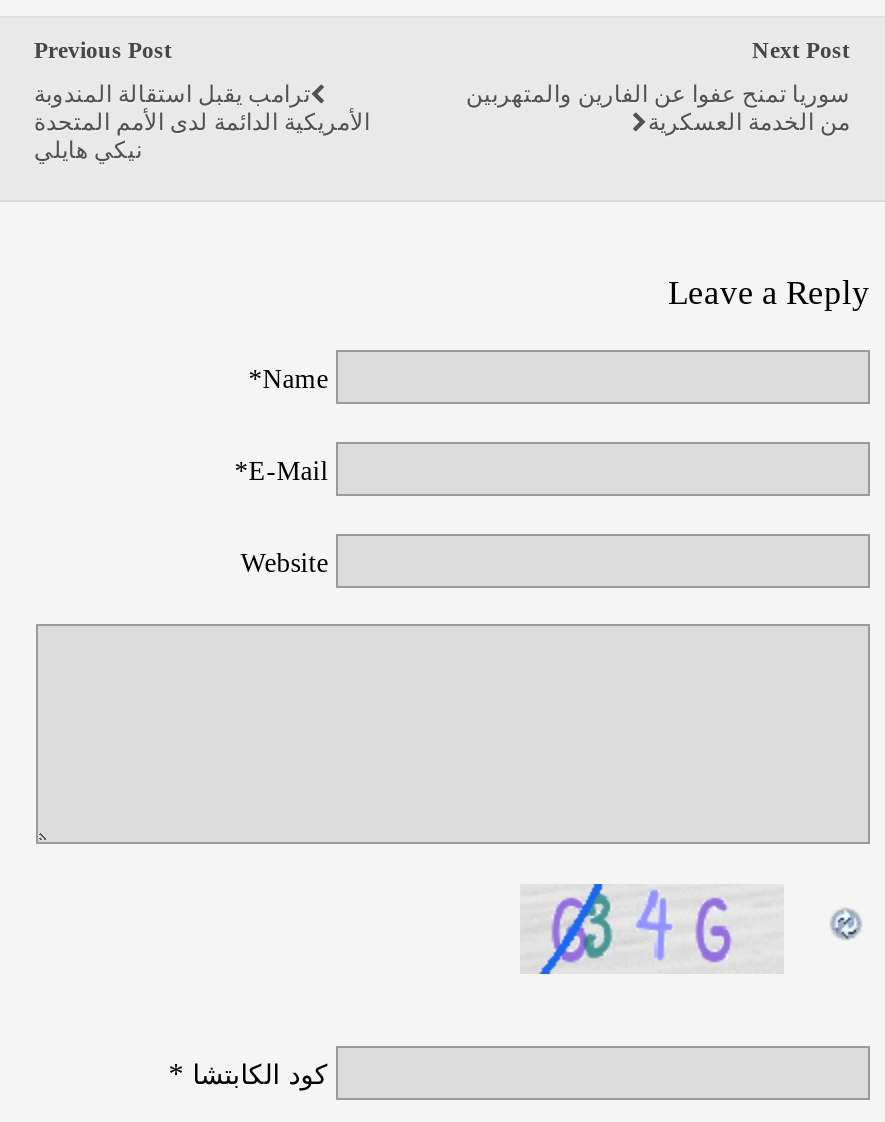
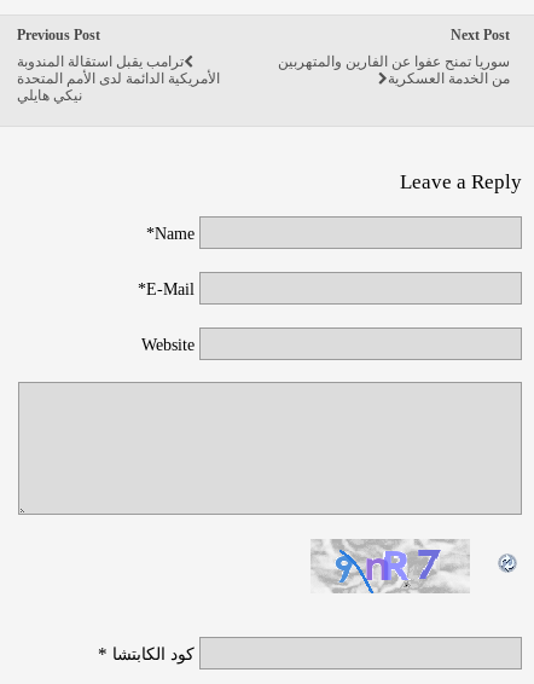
[522,882,784,978] [image] -> [310,539,470,595] [image]

